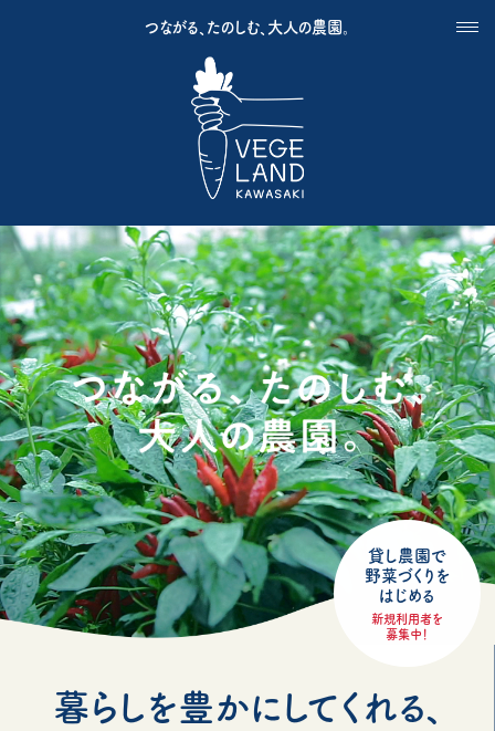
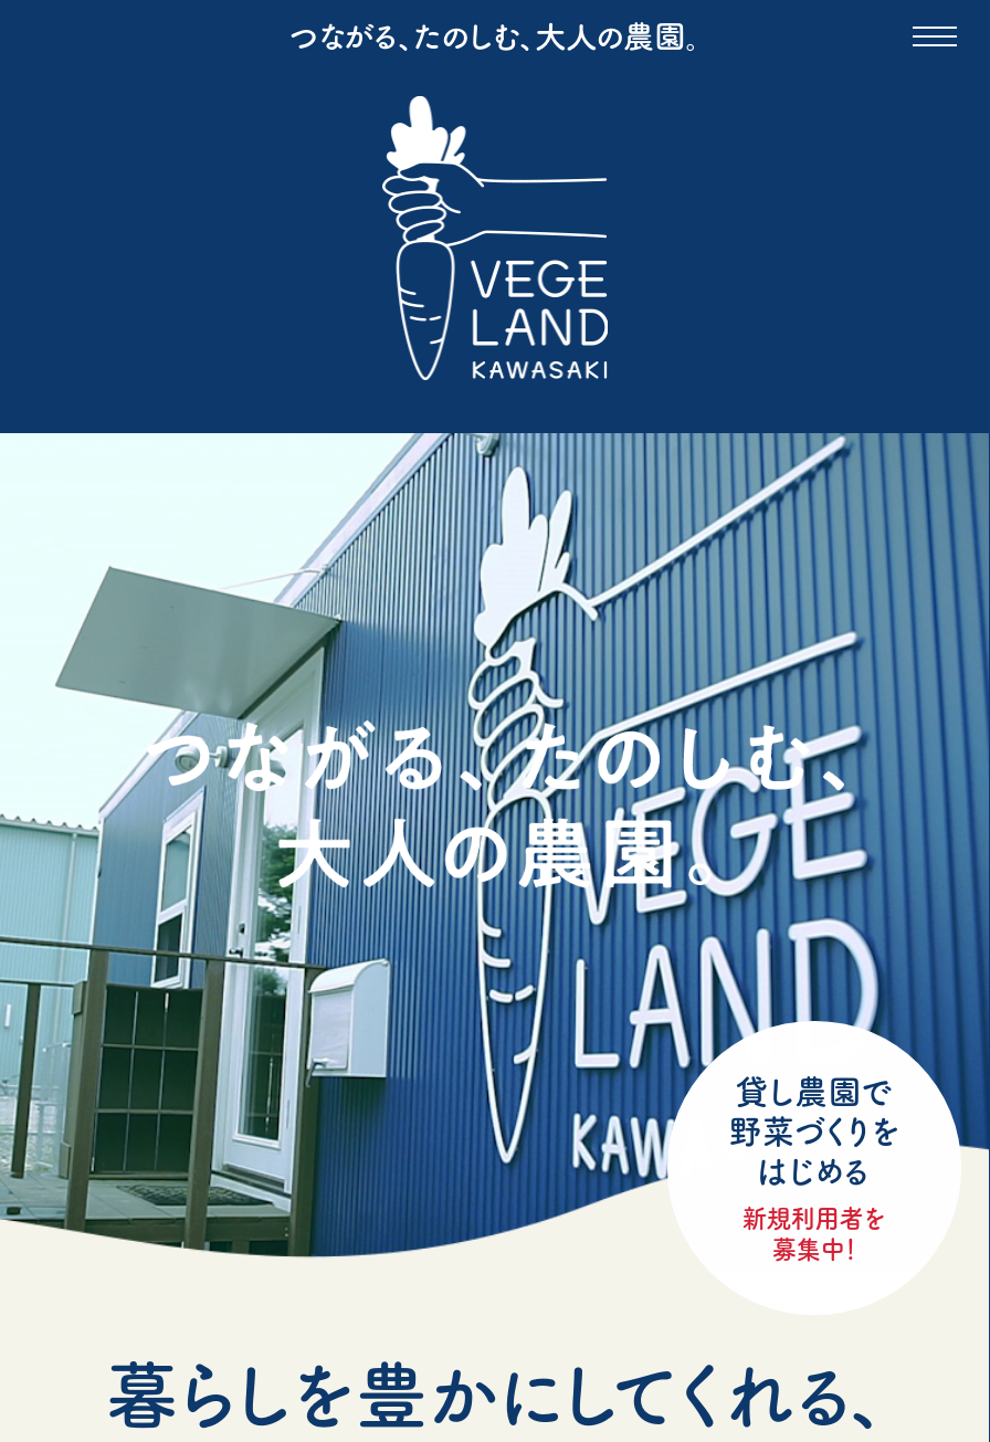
[3,224,492,638] [image] -> [7,433,983,1269] [image]

